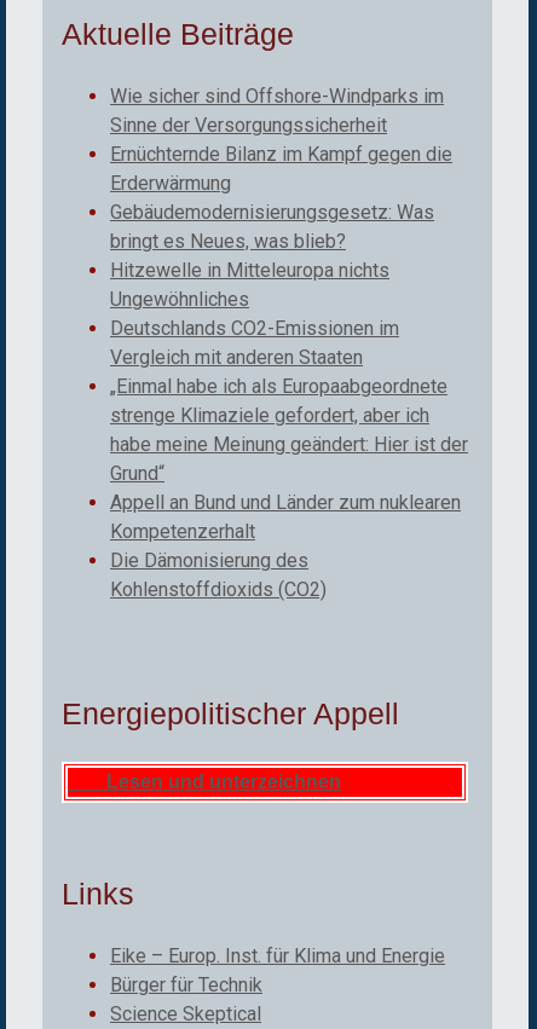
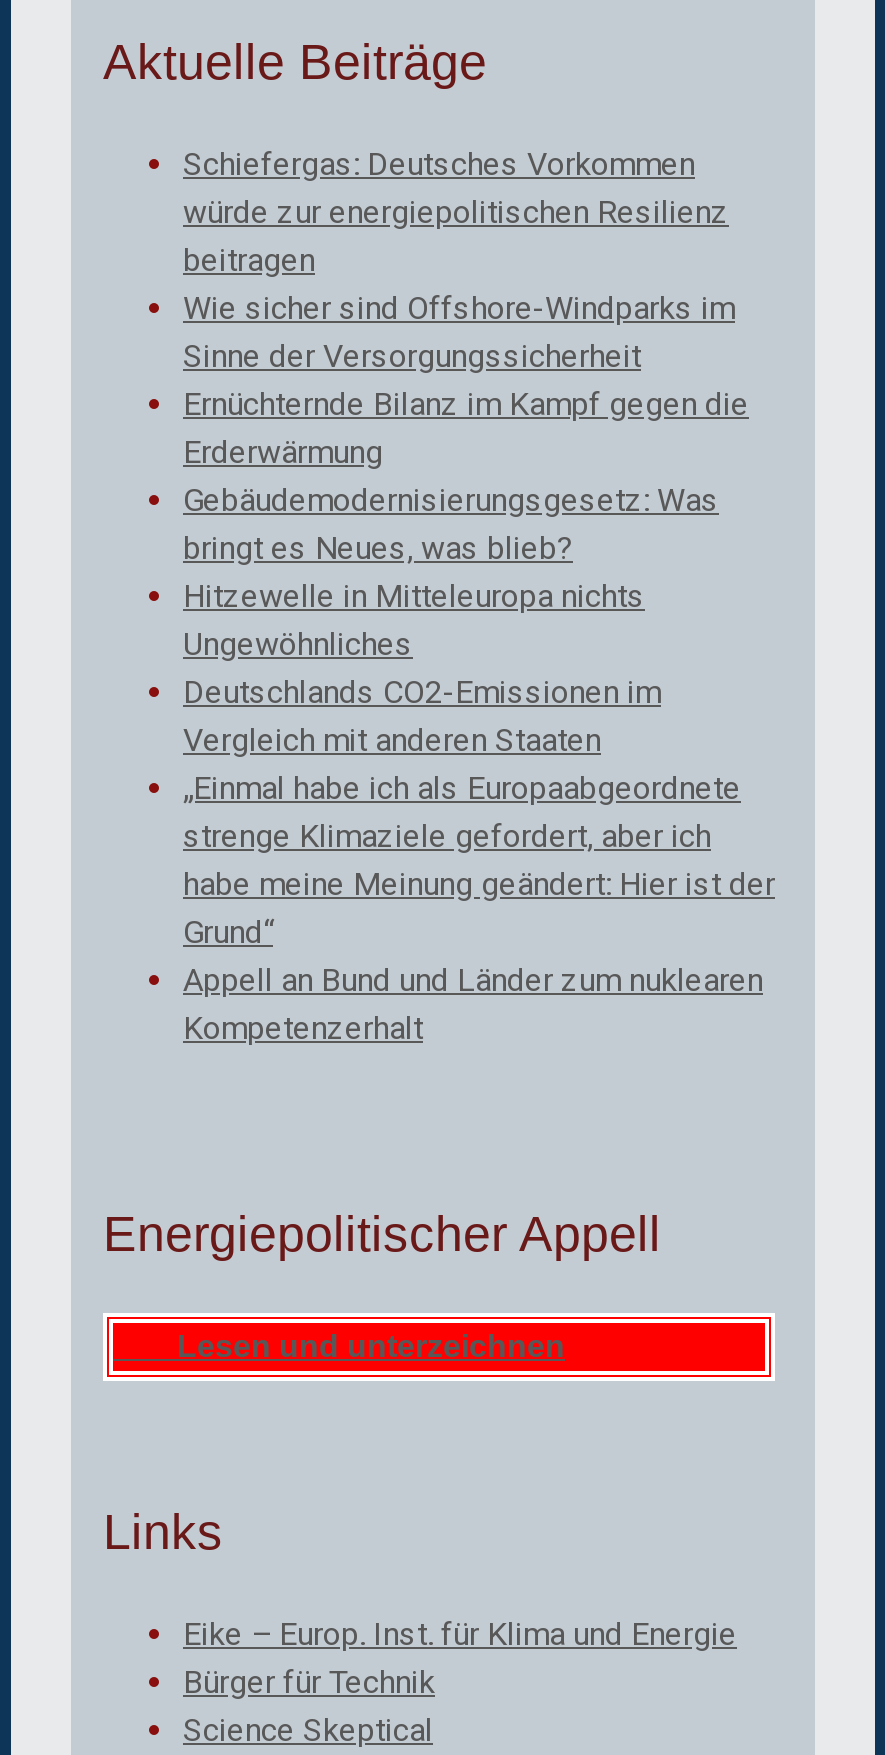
none -> [183,144,729,278] Schiefergas: Deutsches Vorkommen | würde zur energiepolitischen Resilienz | beitragen
moved [110,84,468,542] -> [183,288,775,1046]: Wie sicher sind Offshore-Windparks im | Sinne der Versorgungssicherheit | Ernüchternde Bilanz im Kampf gegen die | ... | Appell an Bund und Länder zum nuklearen | Kompetenzerhalt
[110,548,327,600] Die Dämonisierung des | Kohlenstoffdioxids (CO2) -> none

